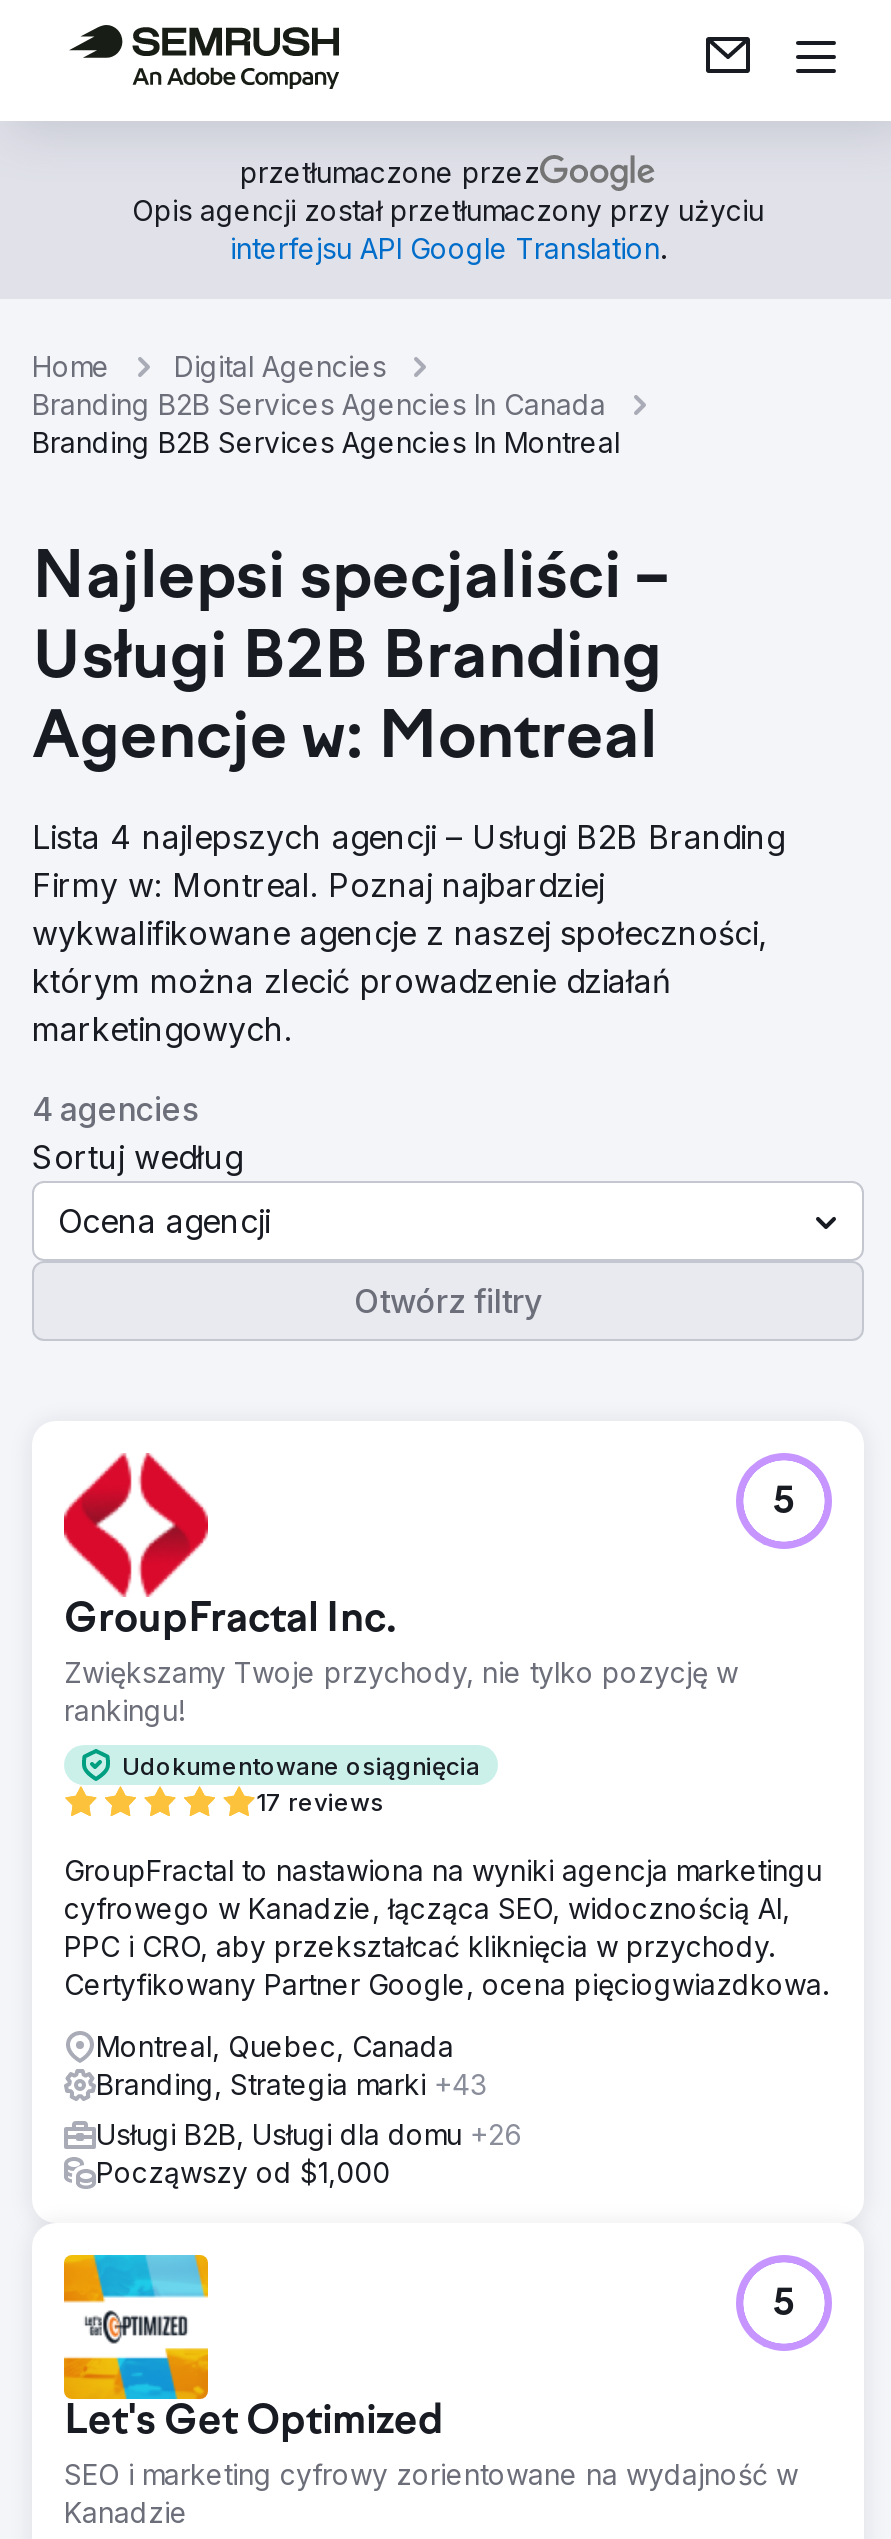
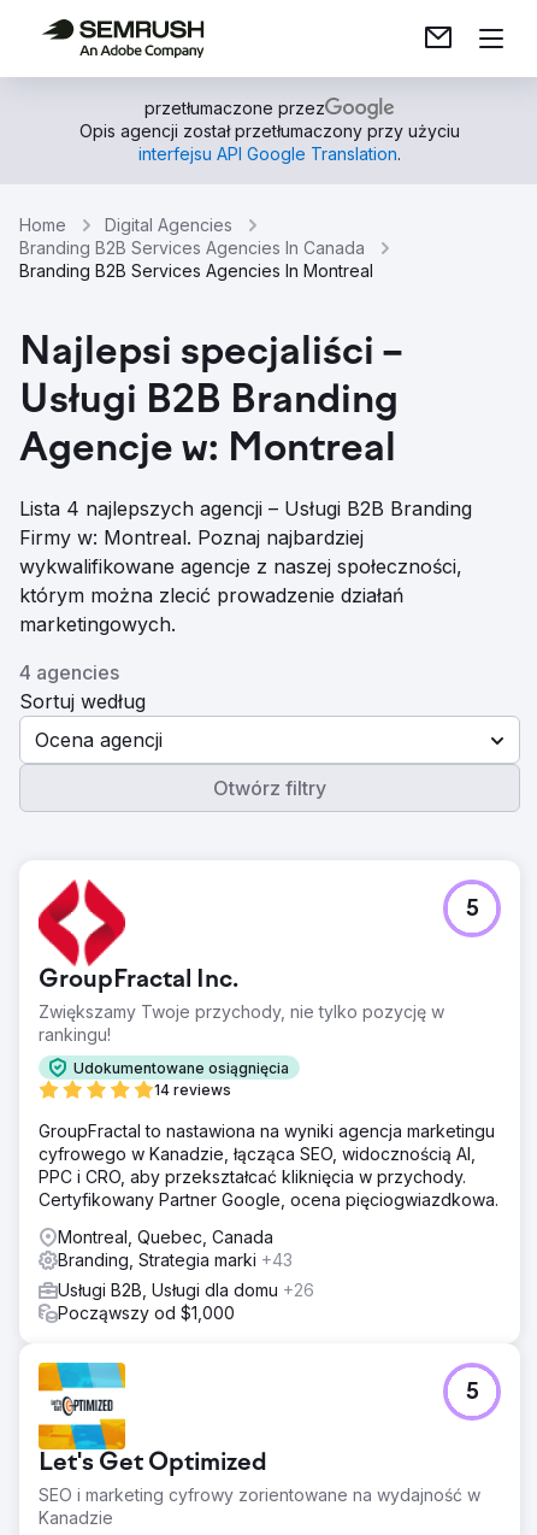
[256,1787,384,1817] 17 reviews -> [154,1081,231,1099] 14 reviews

